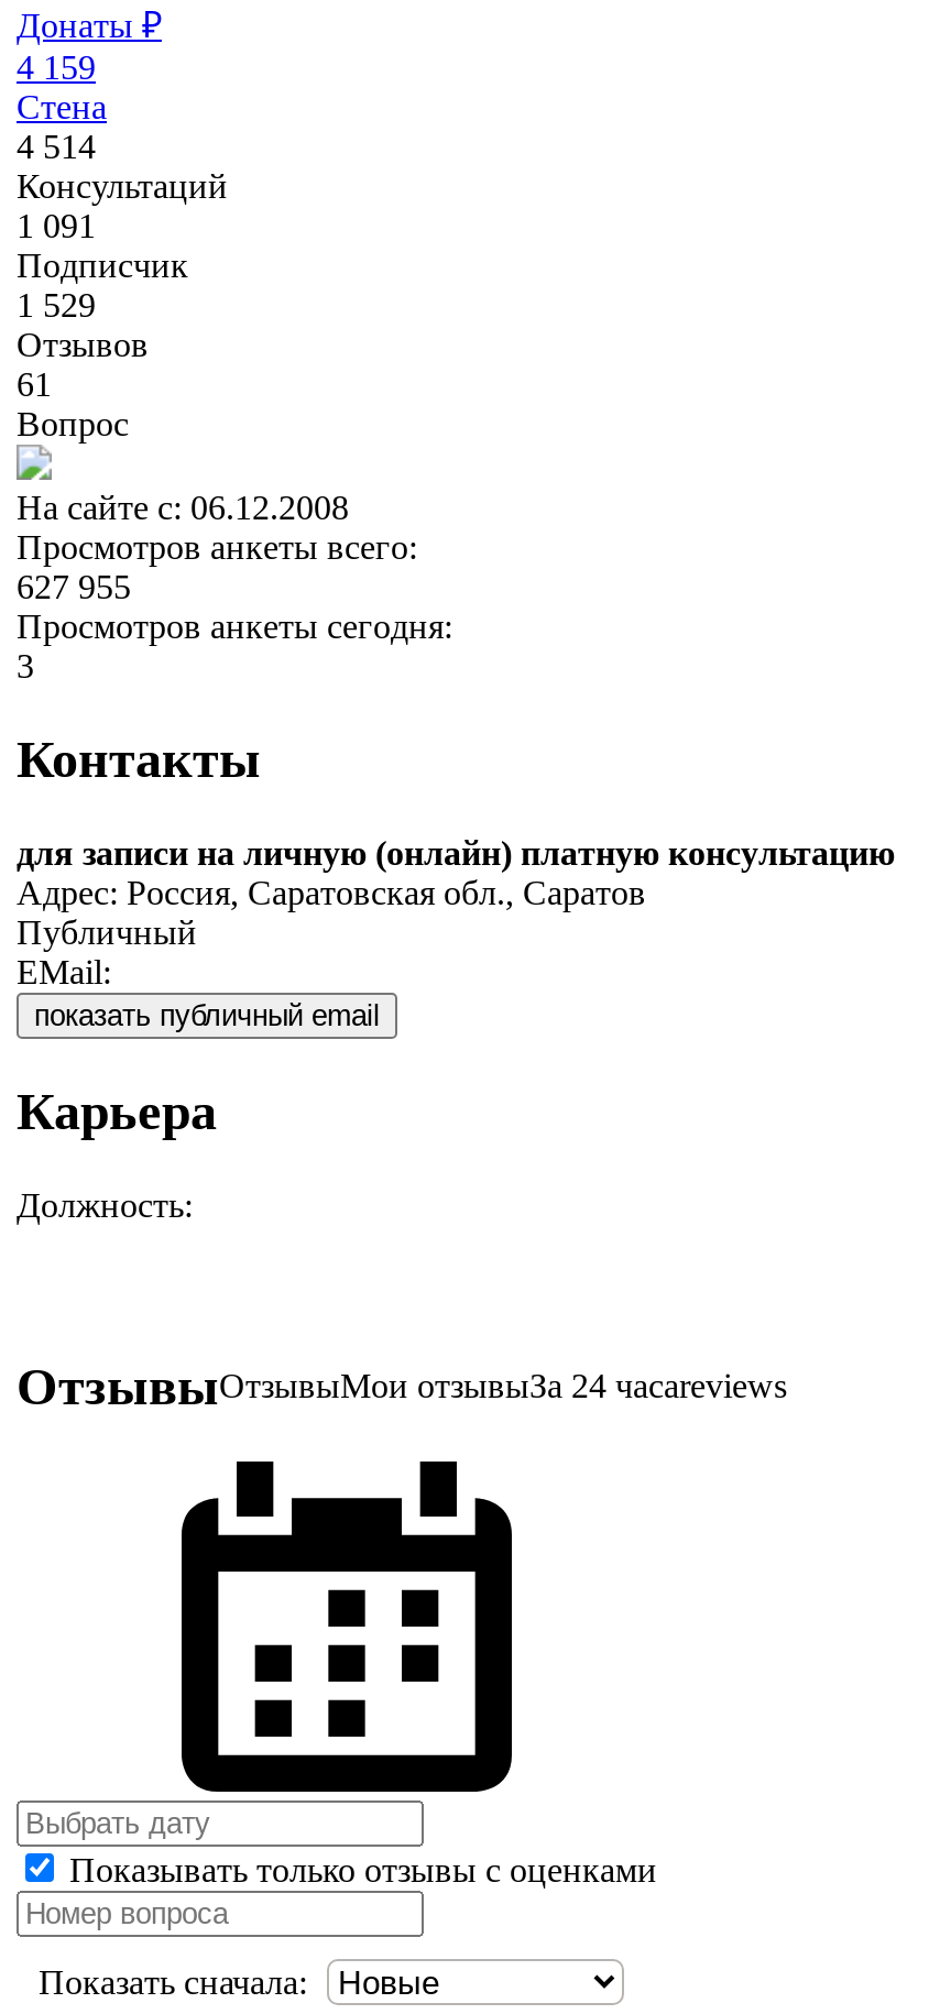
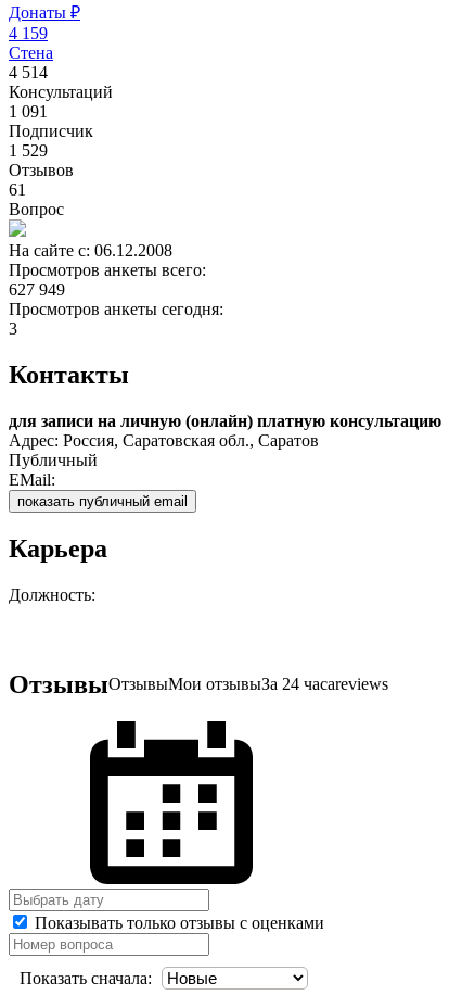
[17,568,131,606] 627 955 -> [9,280,65,299] 627 949

